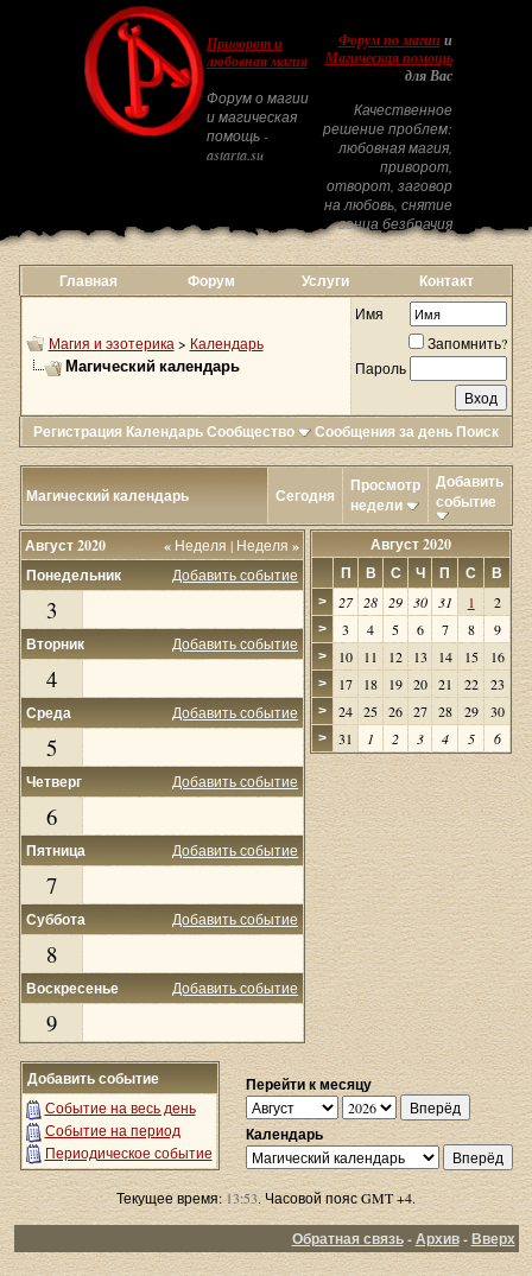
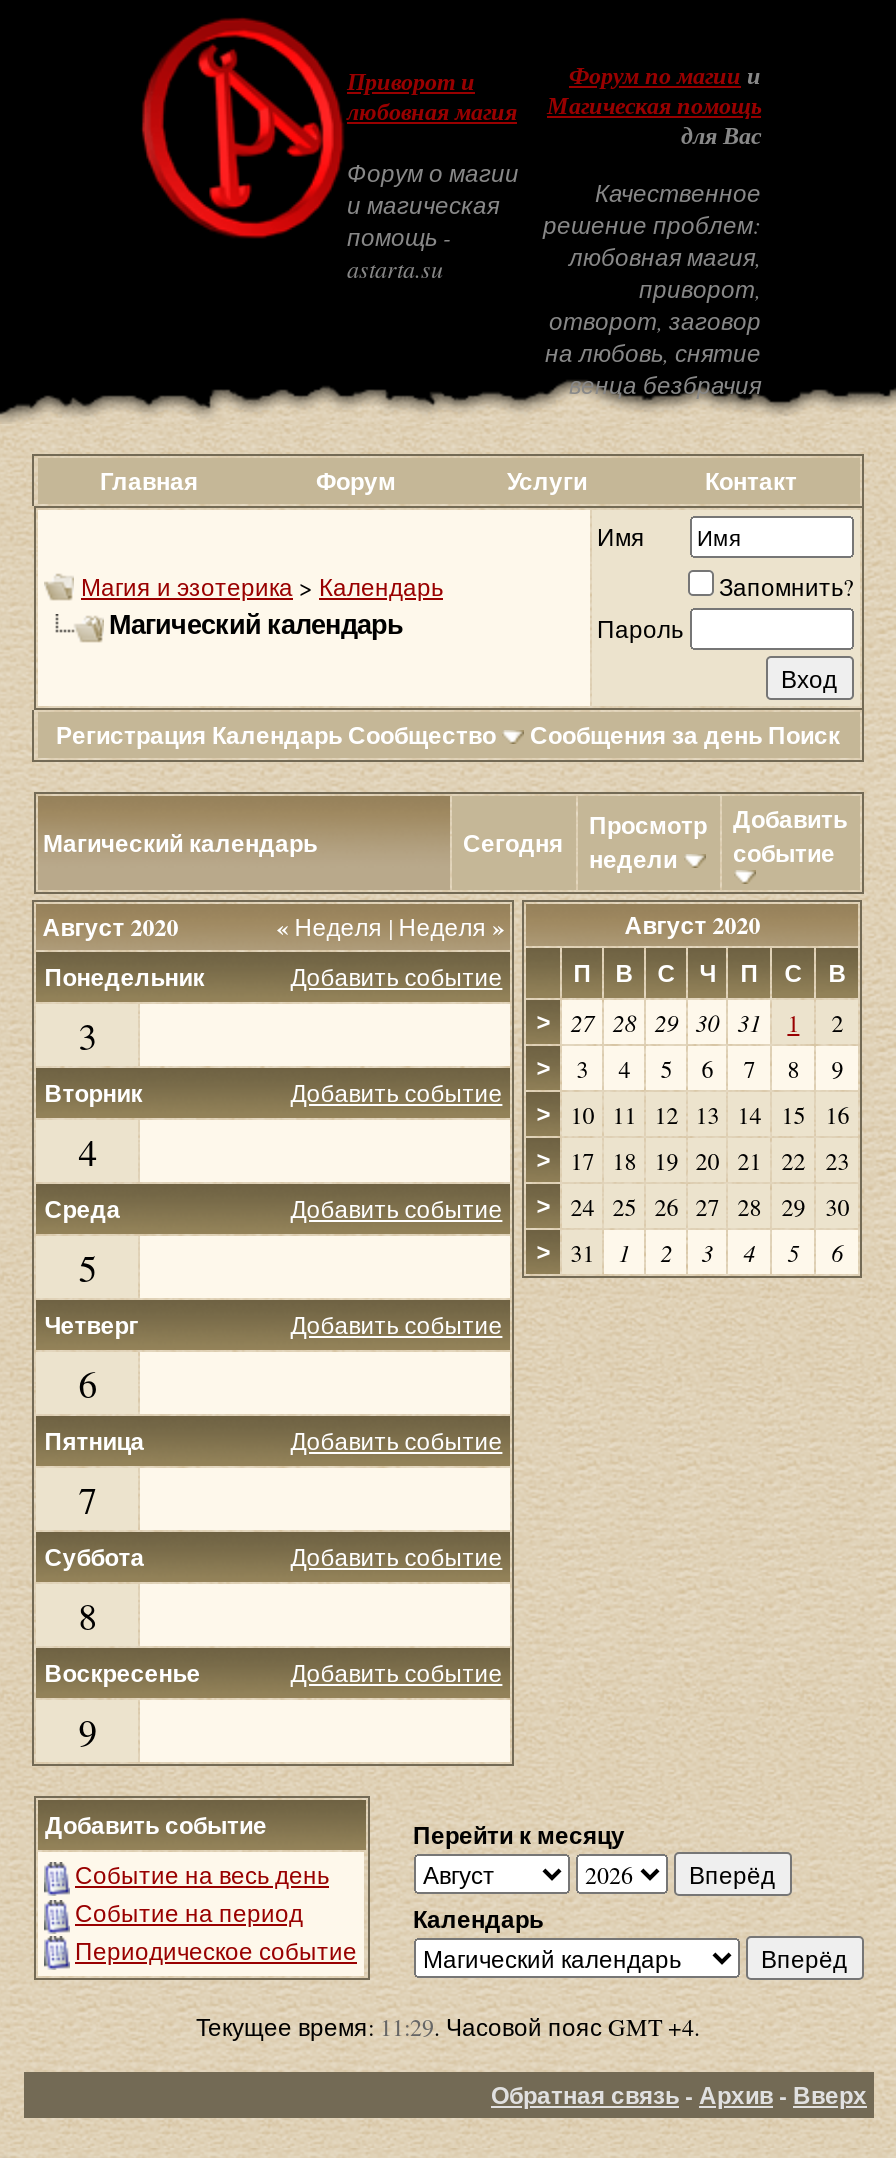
[116,1188,416,1207] Текущее время: 13:53. Часовой пояс GMT +4. -> [196,2010,700,2042] Текущее время: 11:29. Часовой пояс GMT +4.

